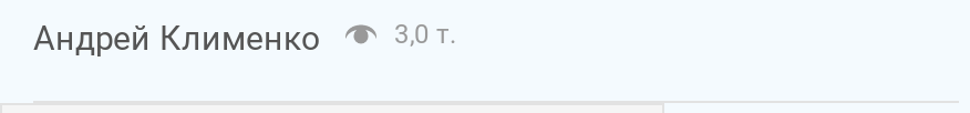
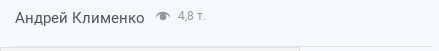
[394,18,456,49] 3,0 т. -> [178,9,206,23] 4,8 т.

